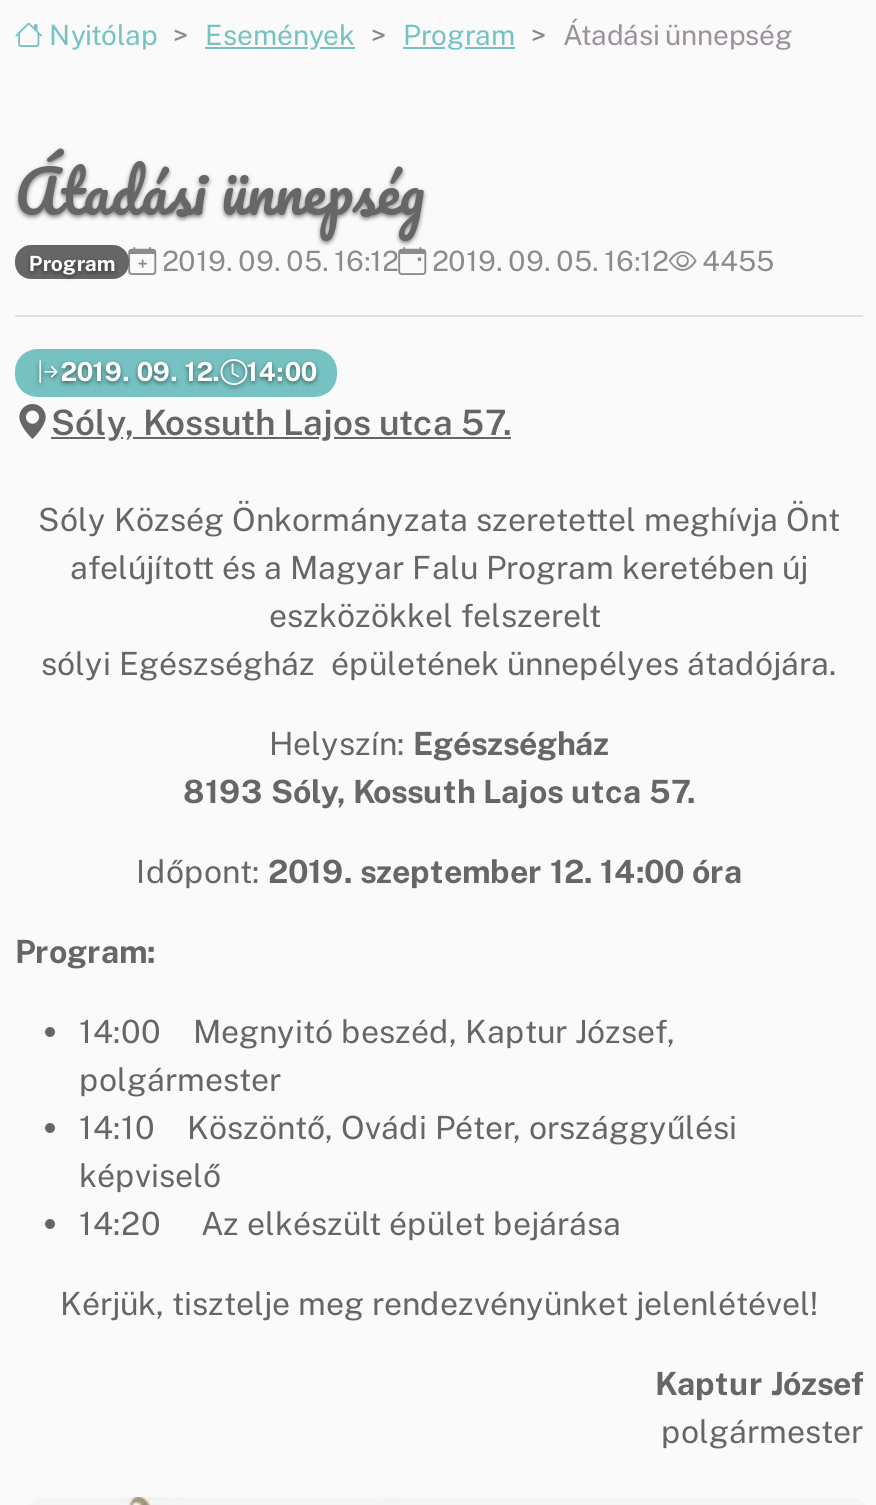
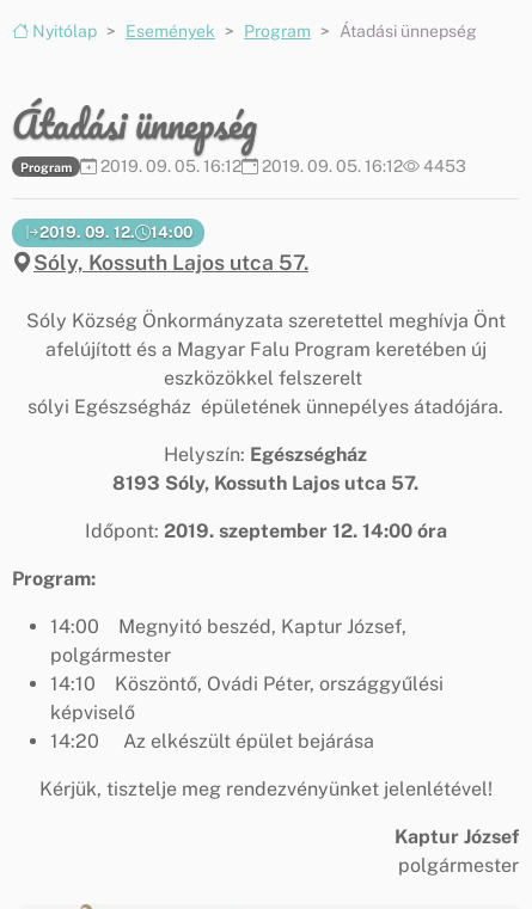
[29,245,774,277] Program 2019. 09. 05. 16:12 2019. 09. 05. 16:12 4455 -> [20,156,466,175] Program 2019. 09. 05. 16:12 2019. 09. 05. 16:12 4453

